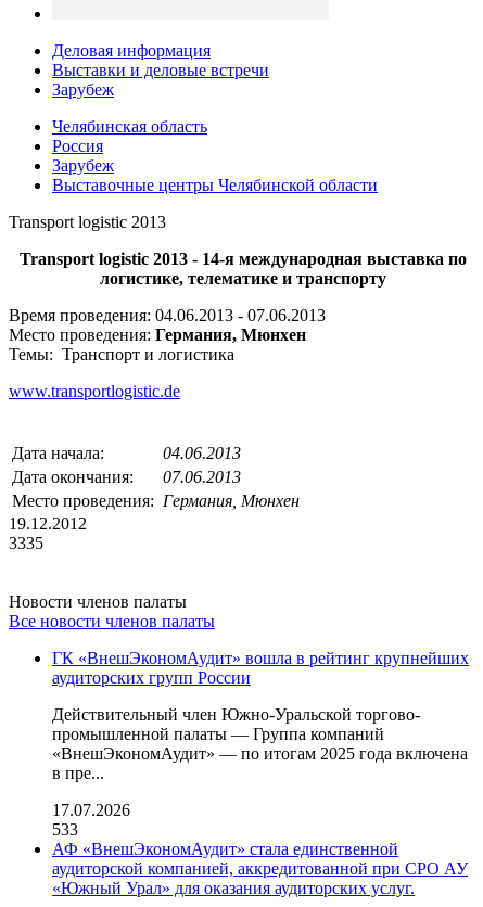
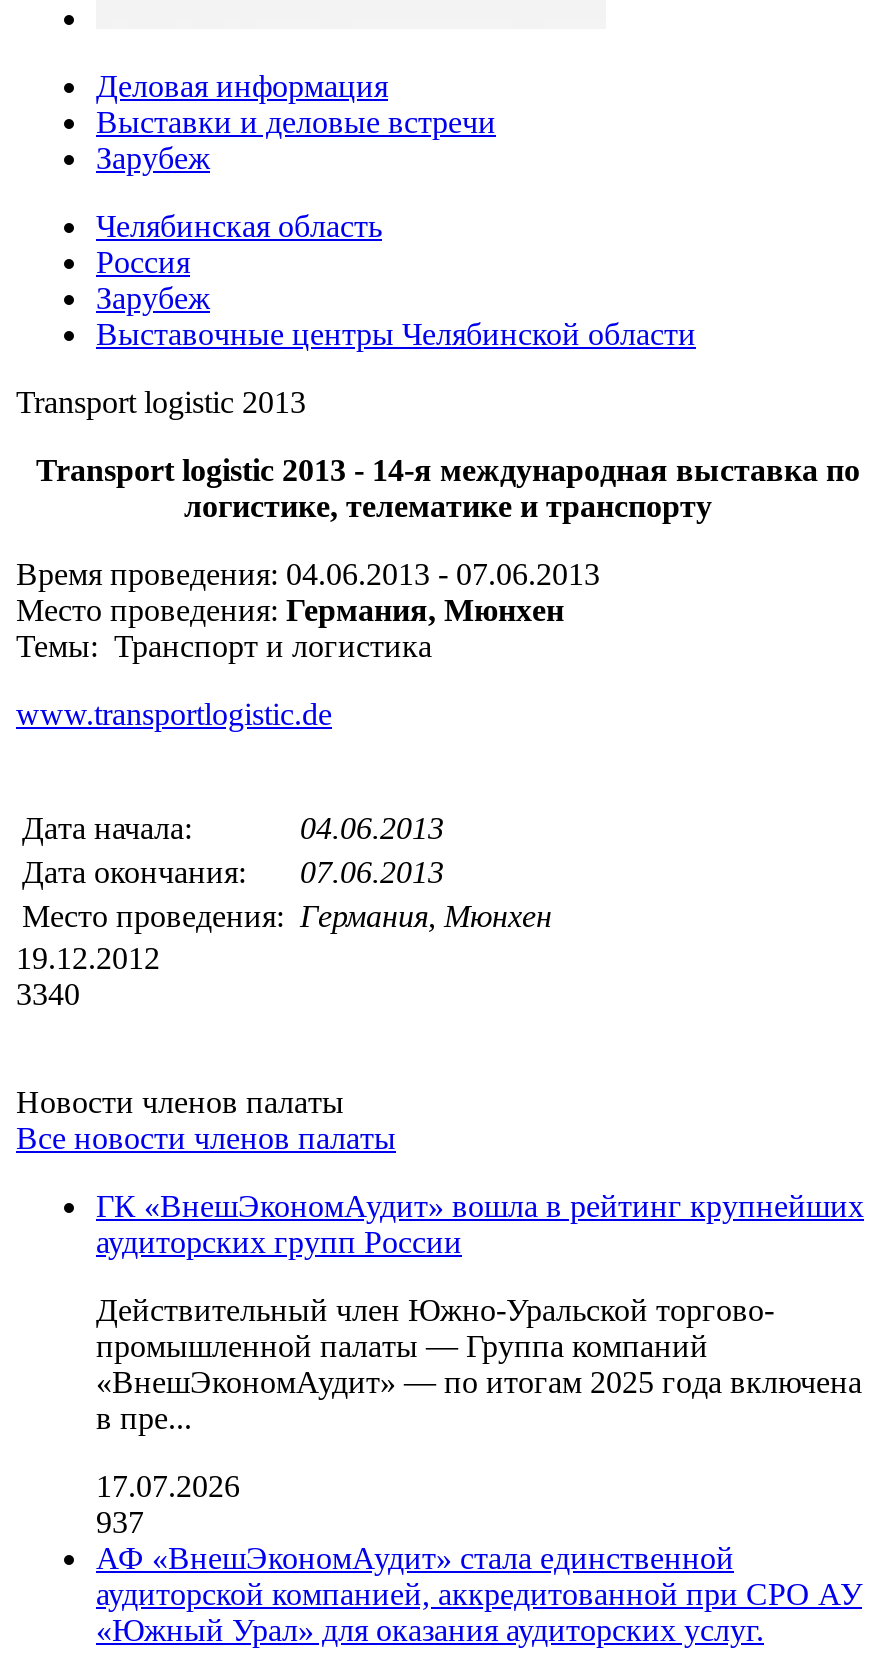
[9,534,43,552] 3335 -> [16,977,80,1011] 3340
[52,820,78,839] 533 -> [96,1505,144,1539] 937

